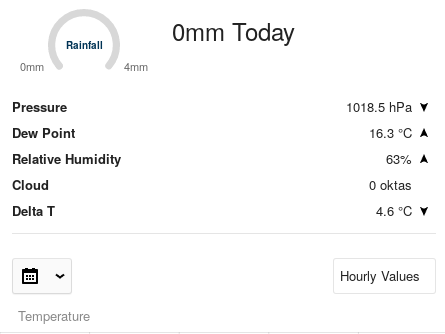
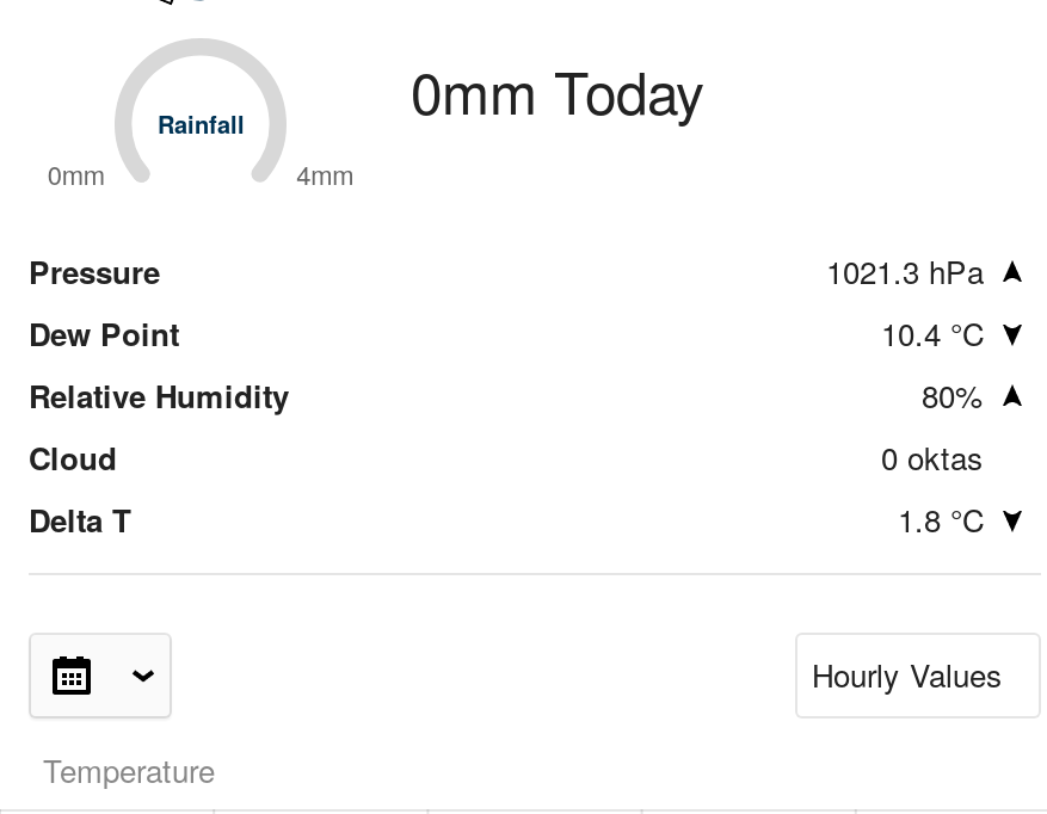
[346,97,412,116] 1018.5 hPa -> [826,248,984,294] 1021.3 hPa
[369,123,412,142] 16.3 °C -> [881,310,984,356] 10.4 °C
[386,149,412,168] 63% -> [922,372,984,418] 80%
[376,201,412,220] 4.6 °C -> [898,497,984,542] 1.8 °C

